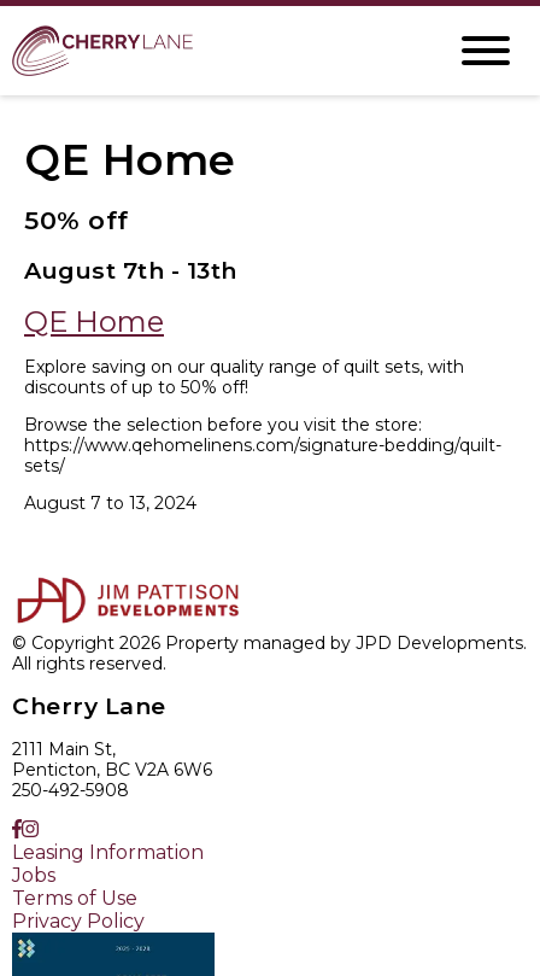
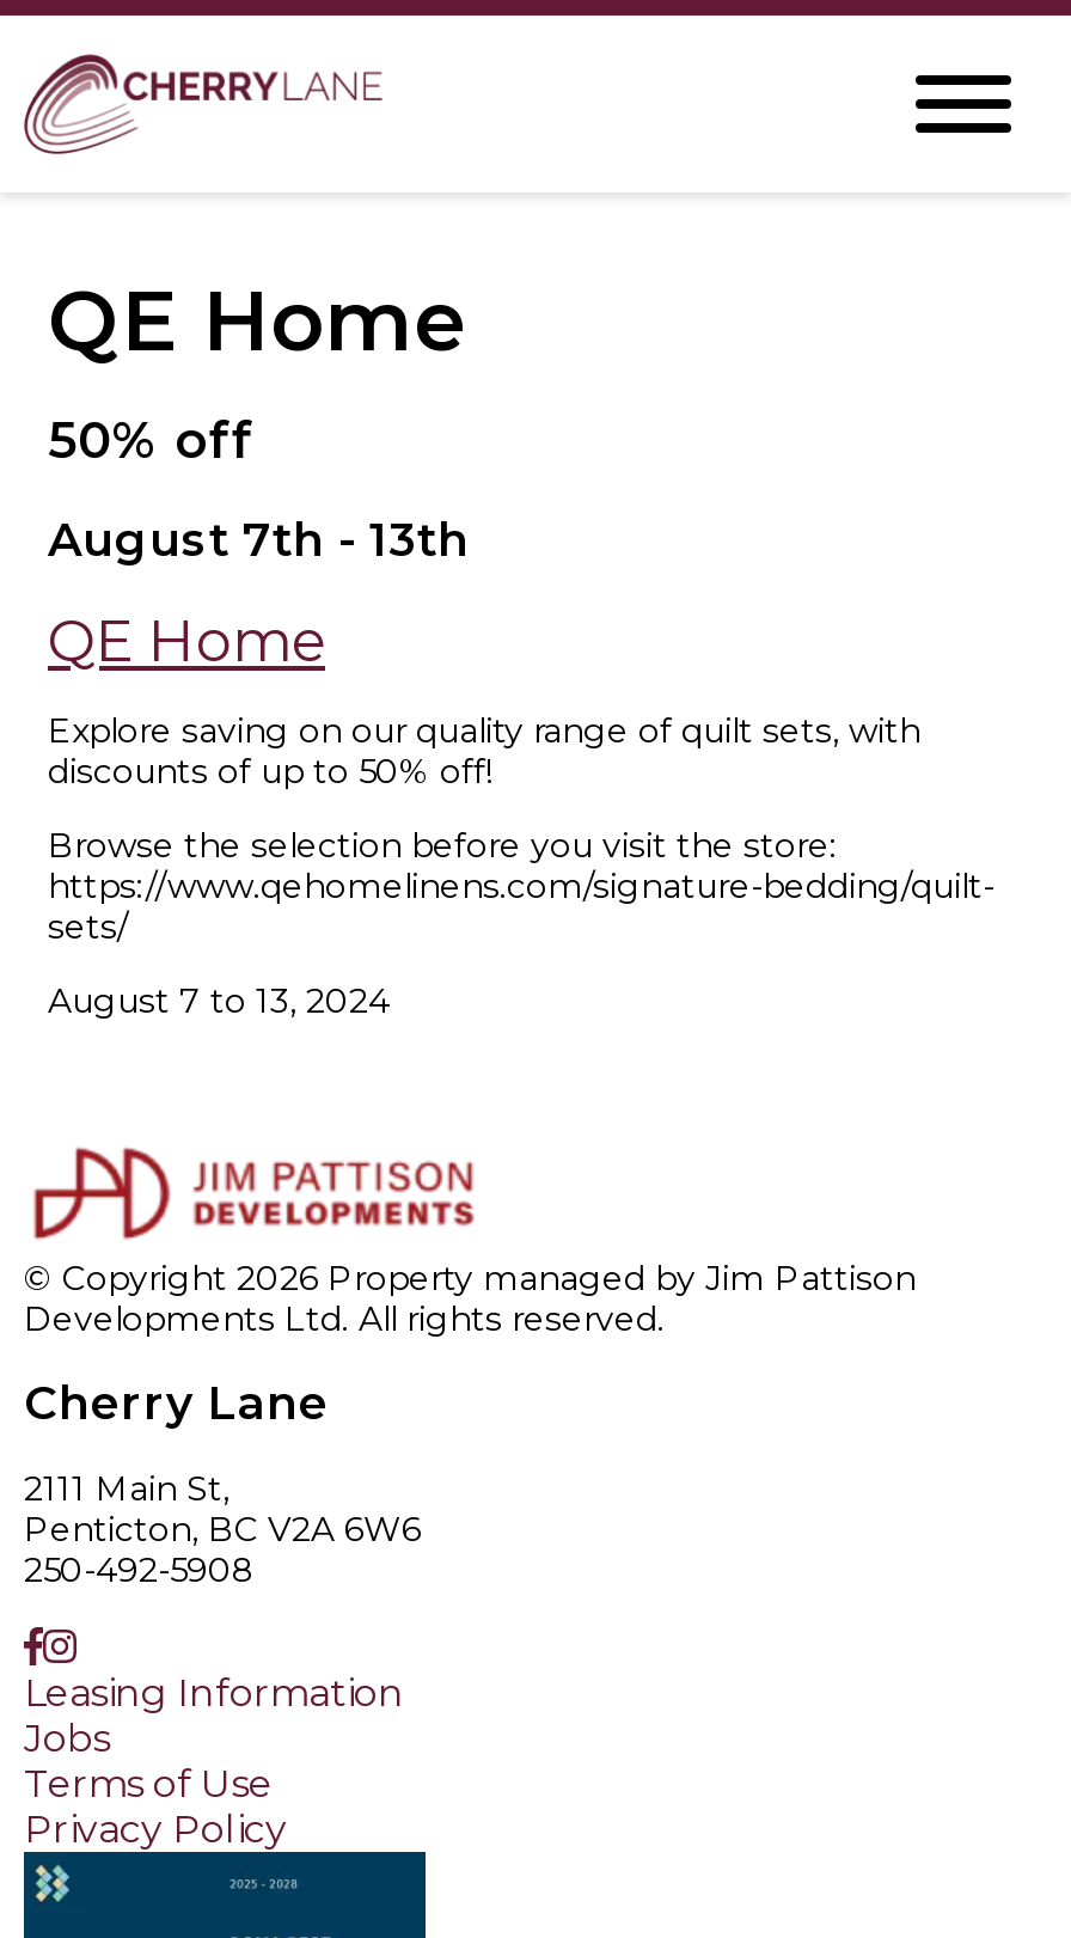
[12,632,527,674] © Copyright 2026 Property managed by JPD Developments. | All rights reserved. -> [24,1257,916,1340] © Copyright 2026 Property managed by Jim Pattison | Developments Ltd. All rights reserved.

